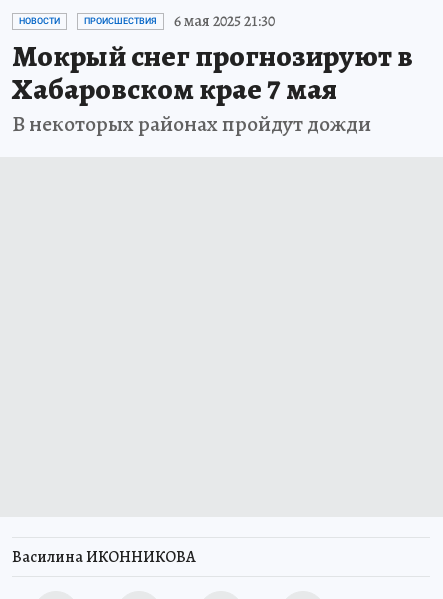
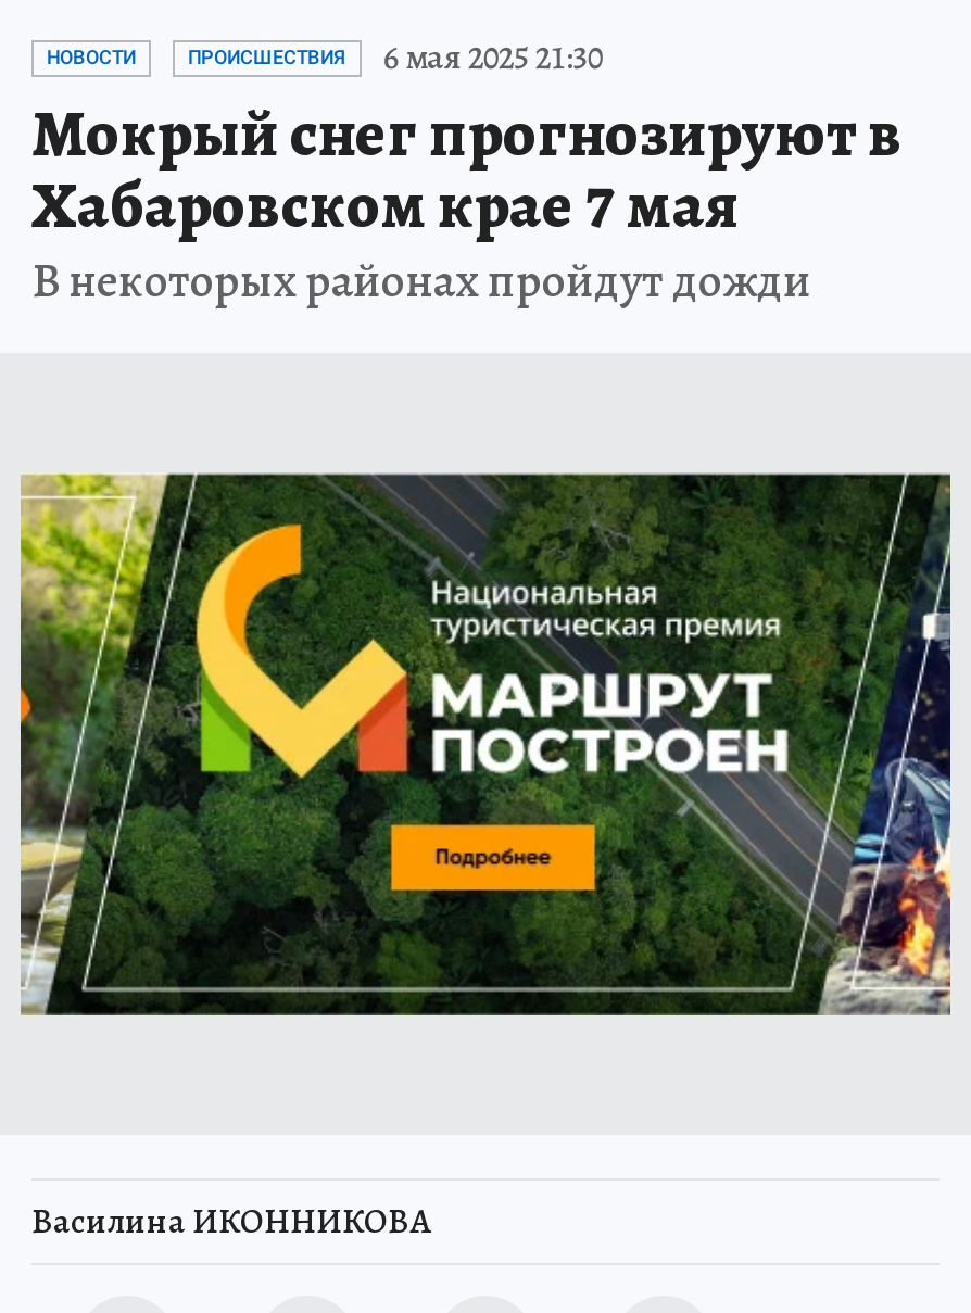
none -> [18,470,953,1018] [image]

